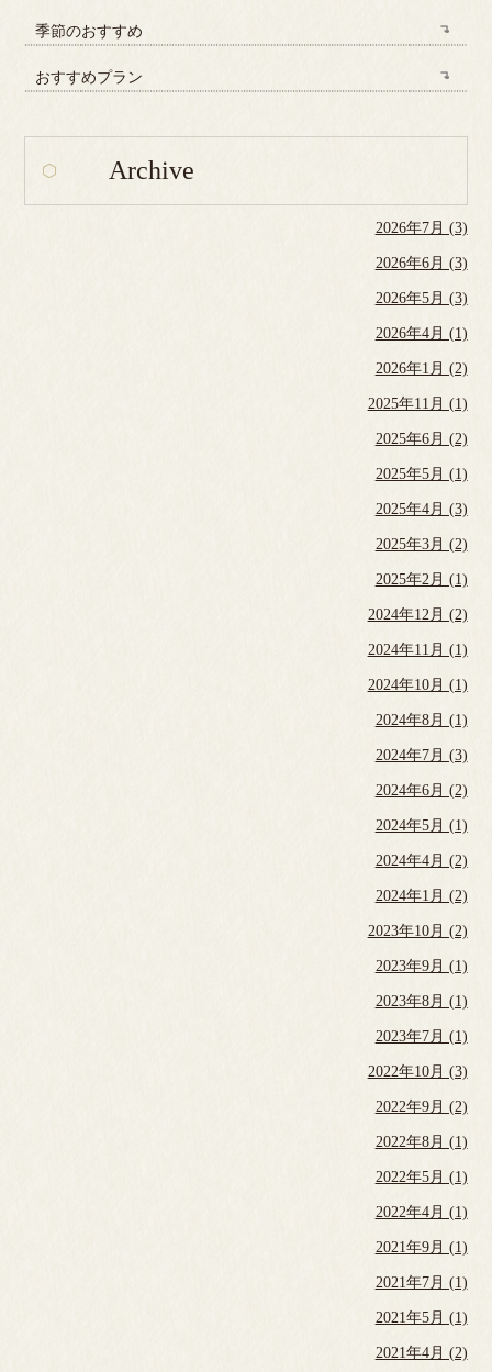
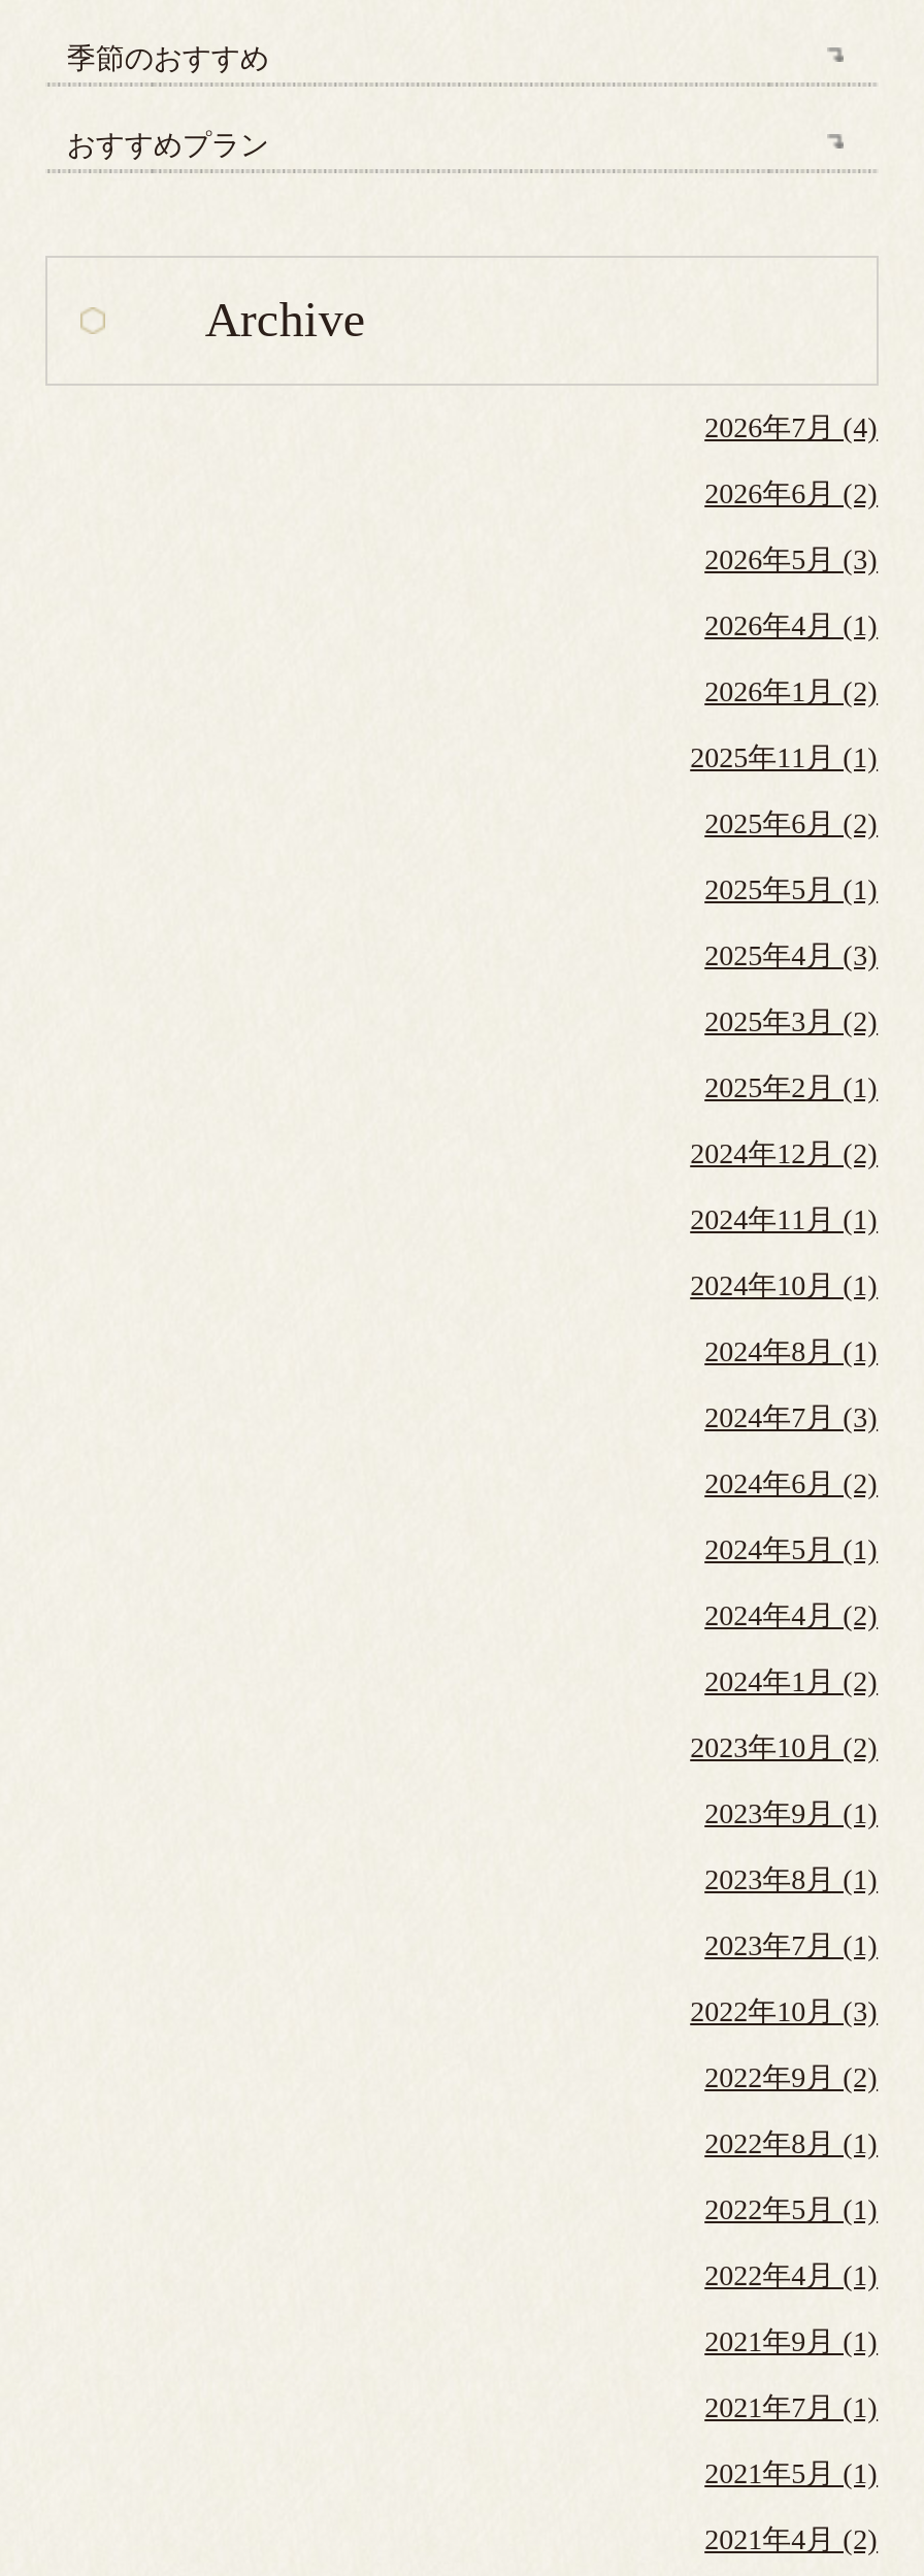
[375,220,467,236] 2026年7月 (3) -> [705,412,878,443] 2026年7月 (4)
[375,255,467,271] 2026年6月 (3) -> [705,478,878,509] 2026年6月 (2)

